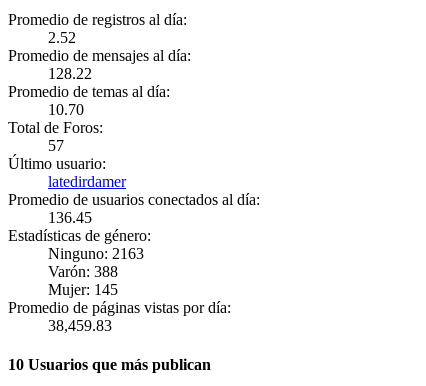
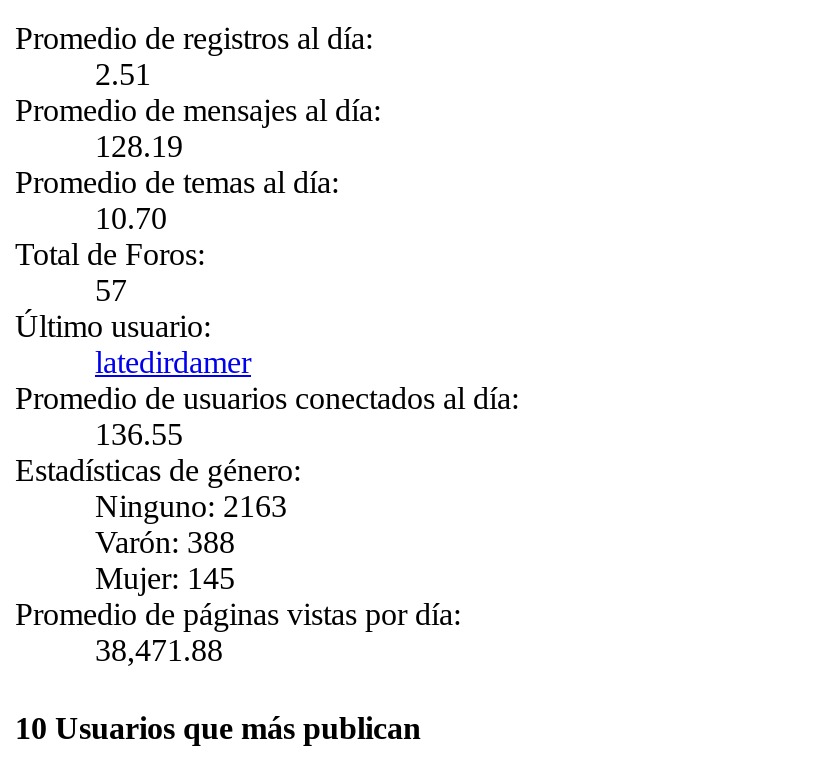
[48,29,76,46] 2.52 -> [95,57,151,91] 2.51
[48,65,92,82] 128.22 -> [95,129,183,163] 128.19
[48,209,92,226] 136.45 -> [95,417,183,451] 136.55
[48,317,112,334] 38,459.83 -> [95,633,223,667] 38,471.88

